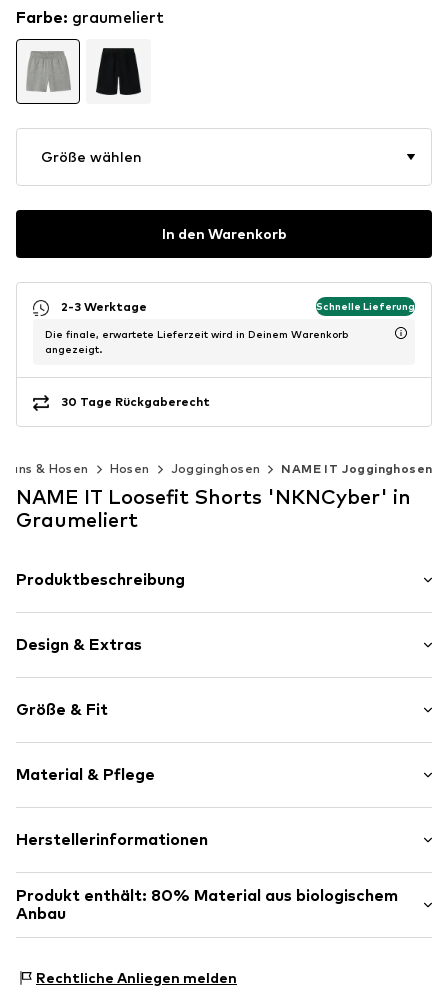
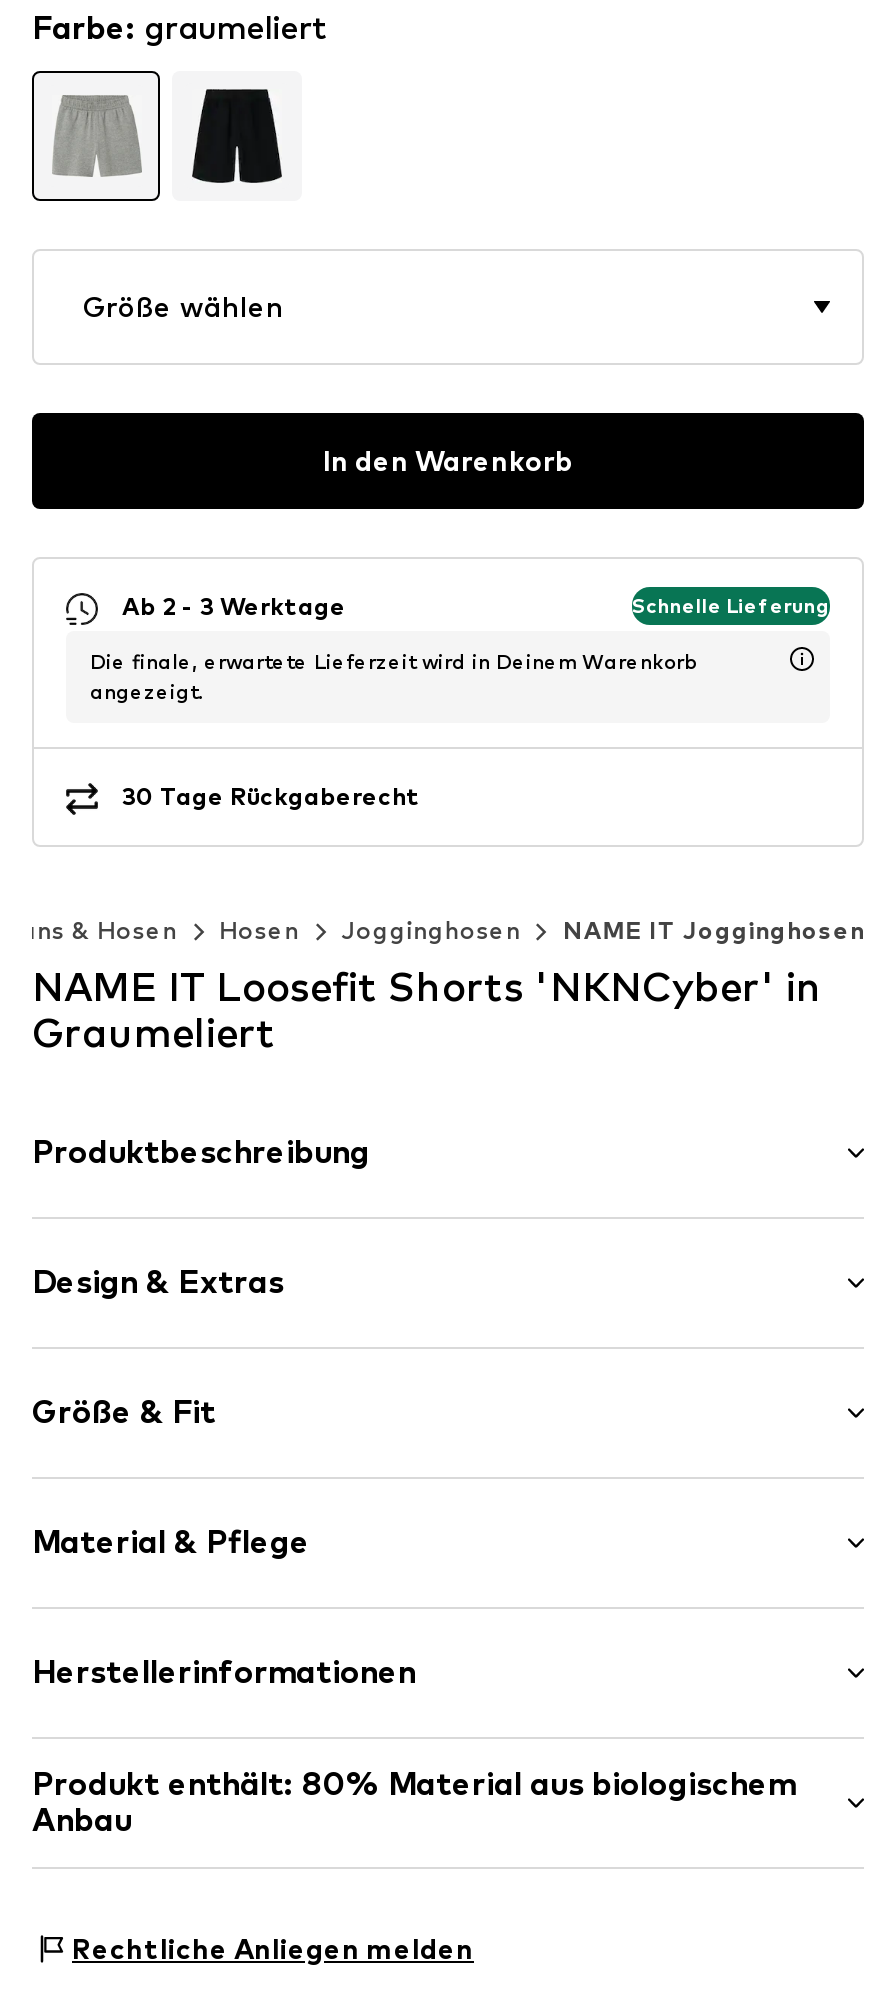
[61,299,147,314] 2-3 Werktage -> [122,591,346,621] Ab 2 - 3 Werktage

